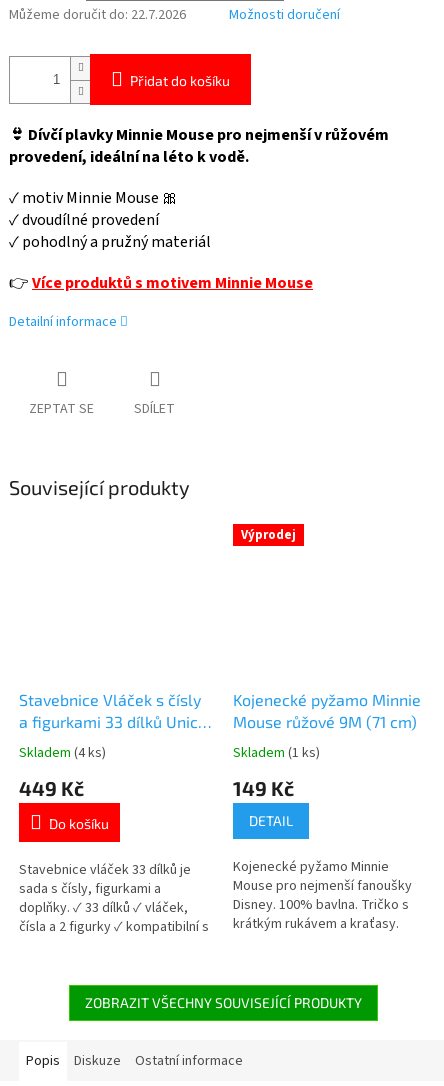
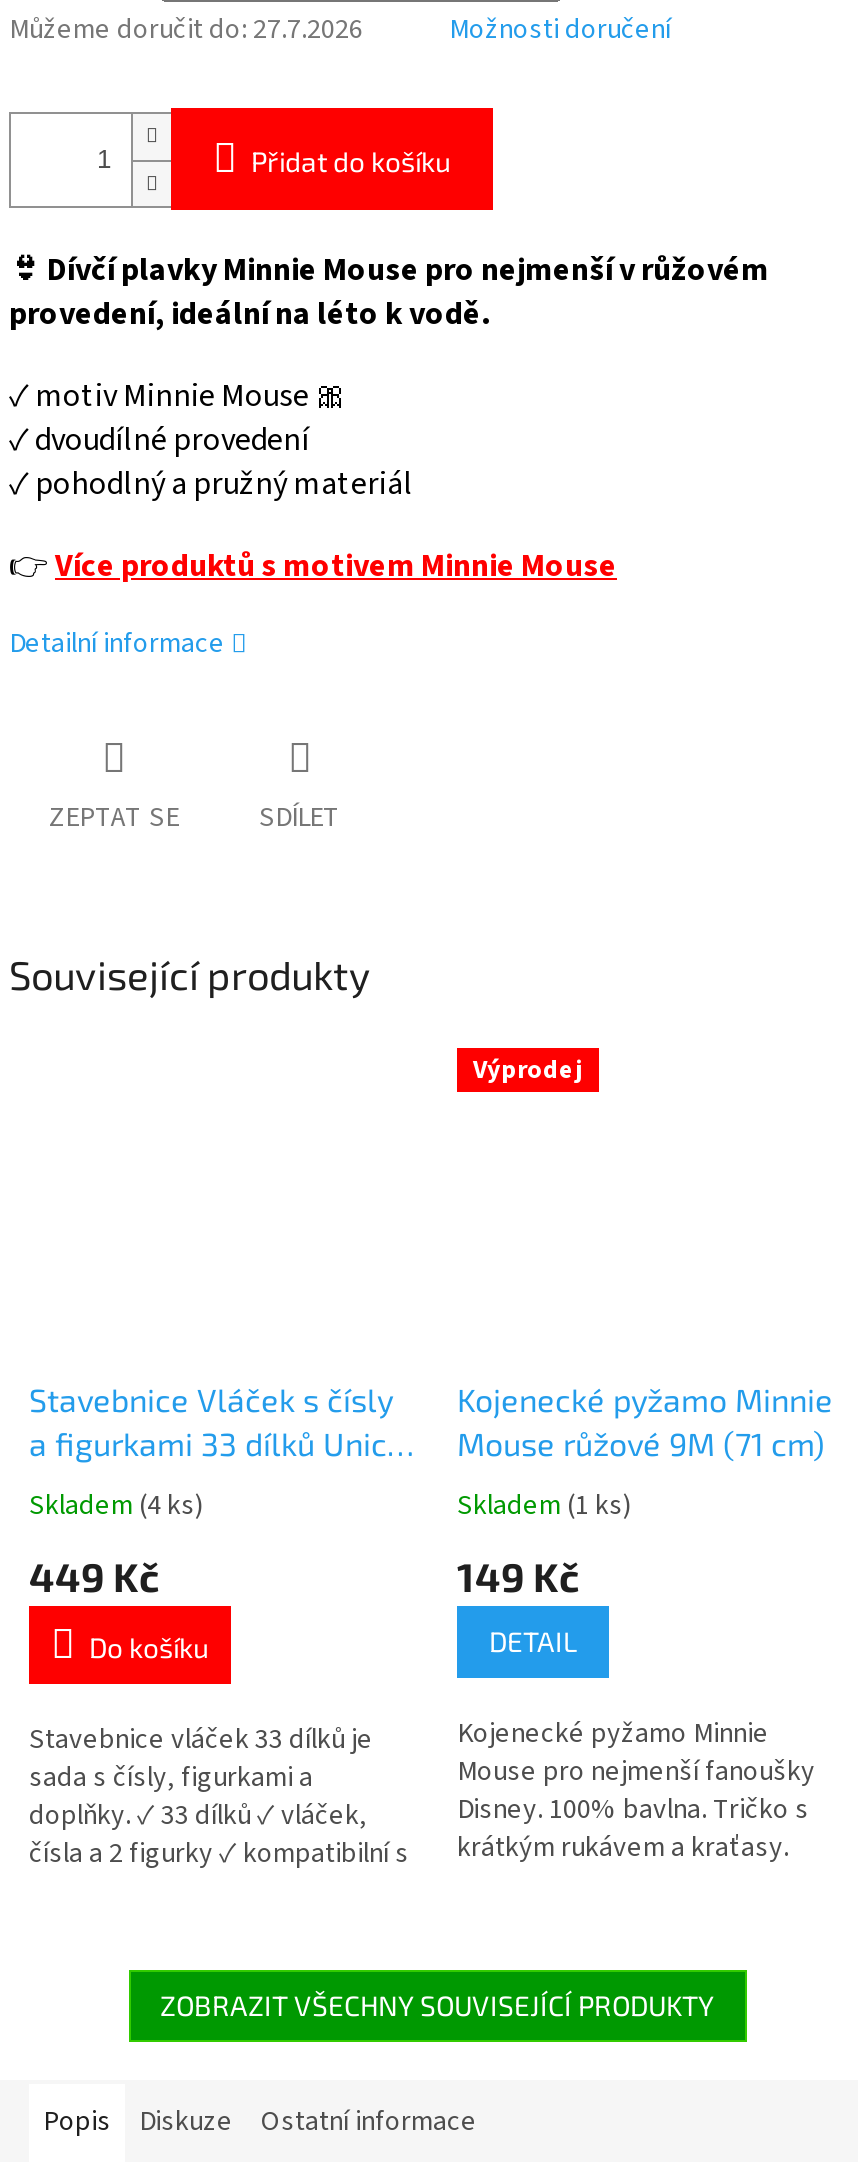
[9,5,186,25] Můžeme doručit do: 22.7.2026 -> [9,10,363,50] Můžeme doručit do: 27.7.2026

